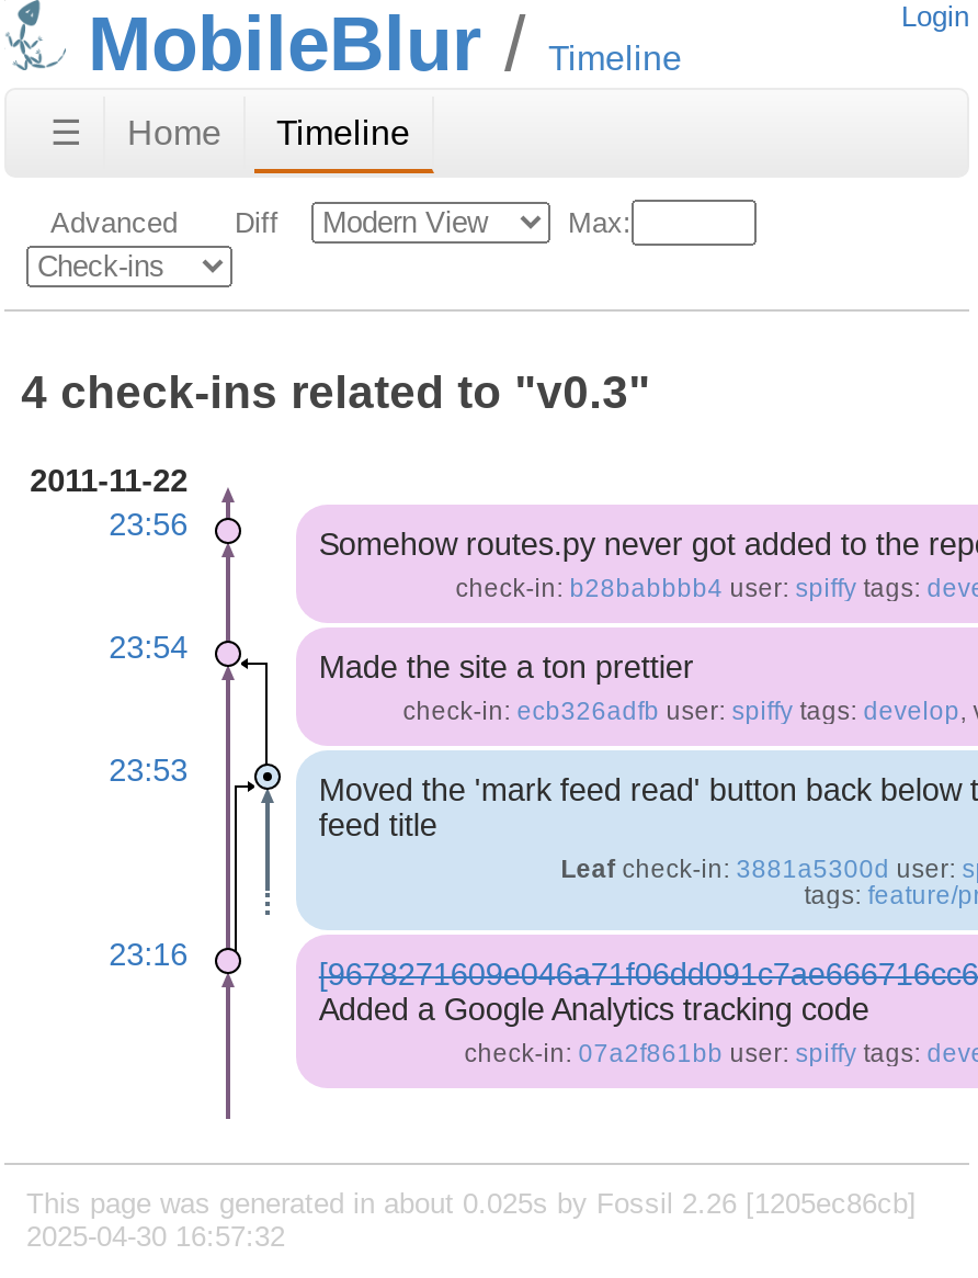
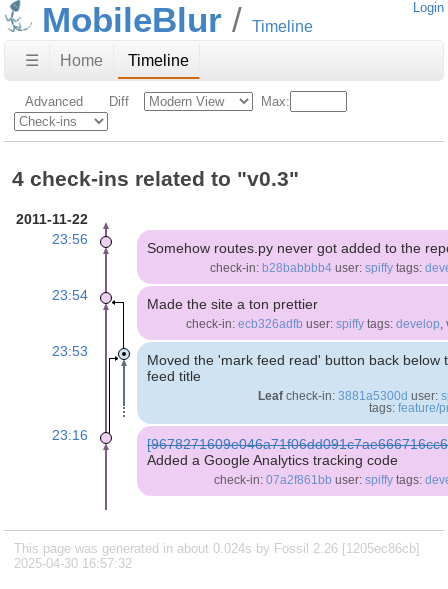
[26,1187,917,1219] This page was generated in about 0.025s by Fossil 2.26 [1205ec86cb] -> [14,541,420,556] This page was generated in about 0.024s by Fossil 2.26 [1205ec86cb]

